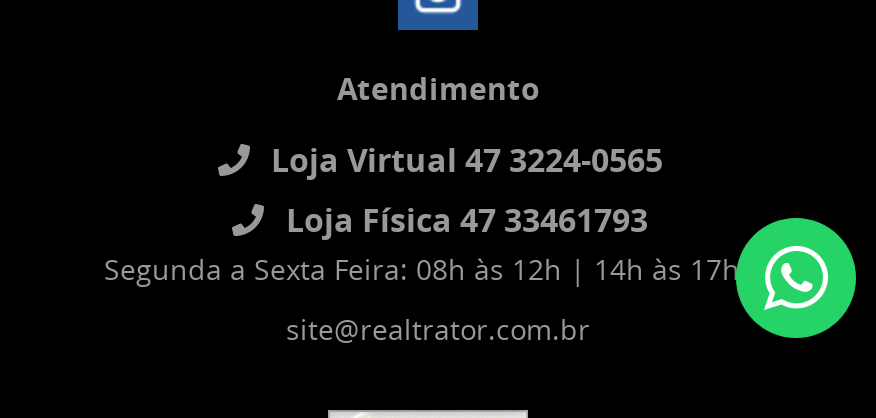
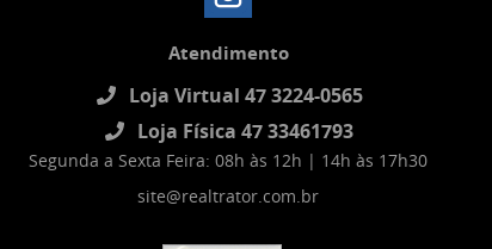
[736,216,858,340] [image] -> none

